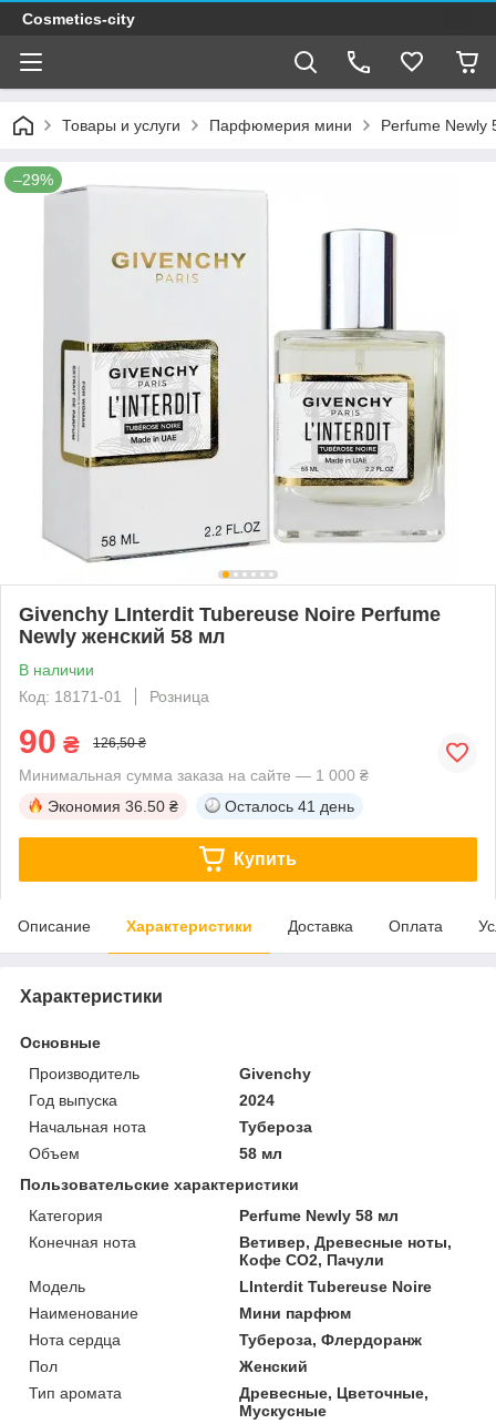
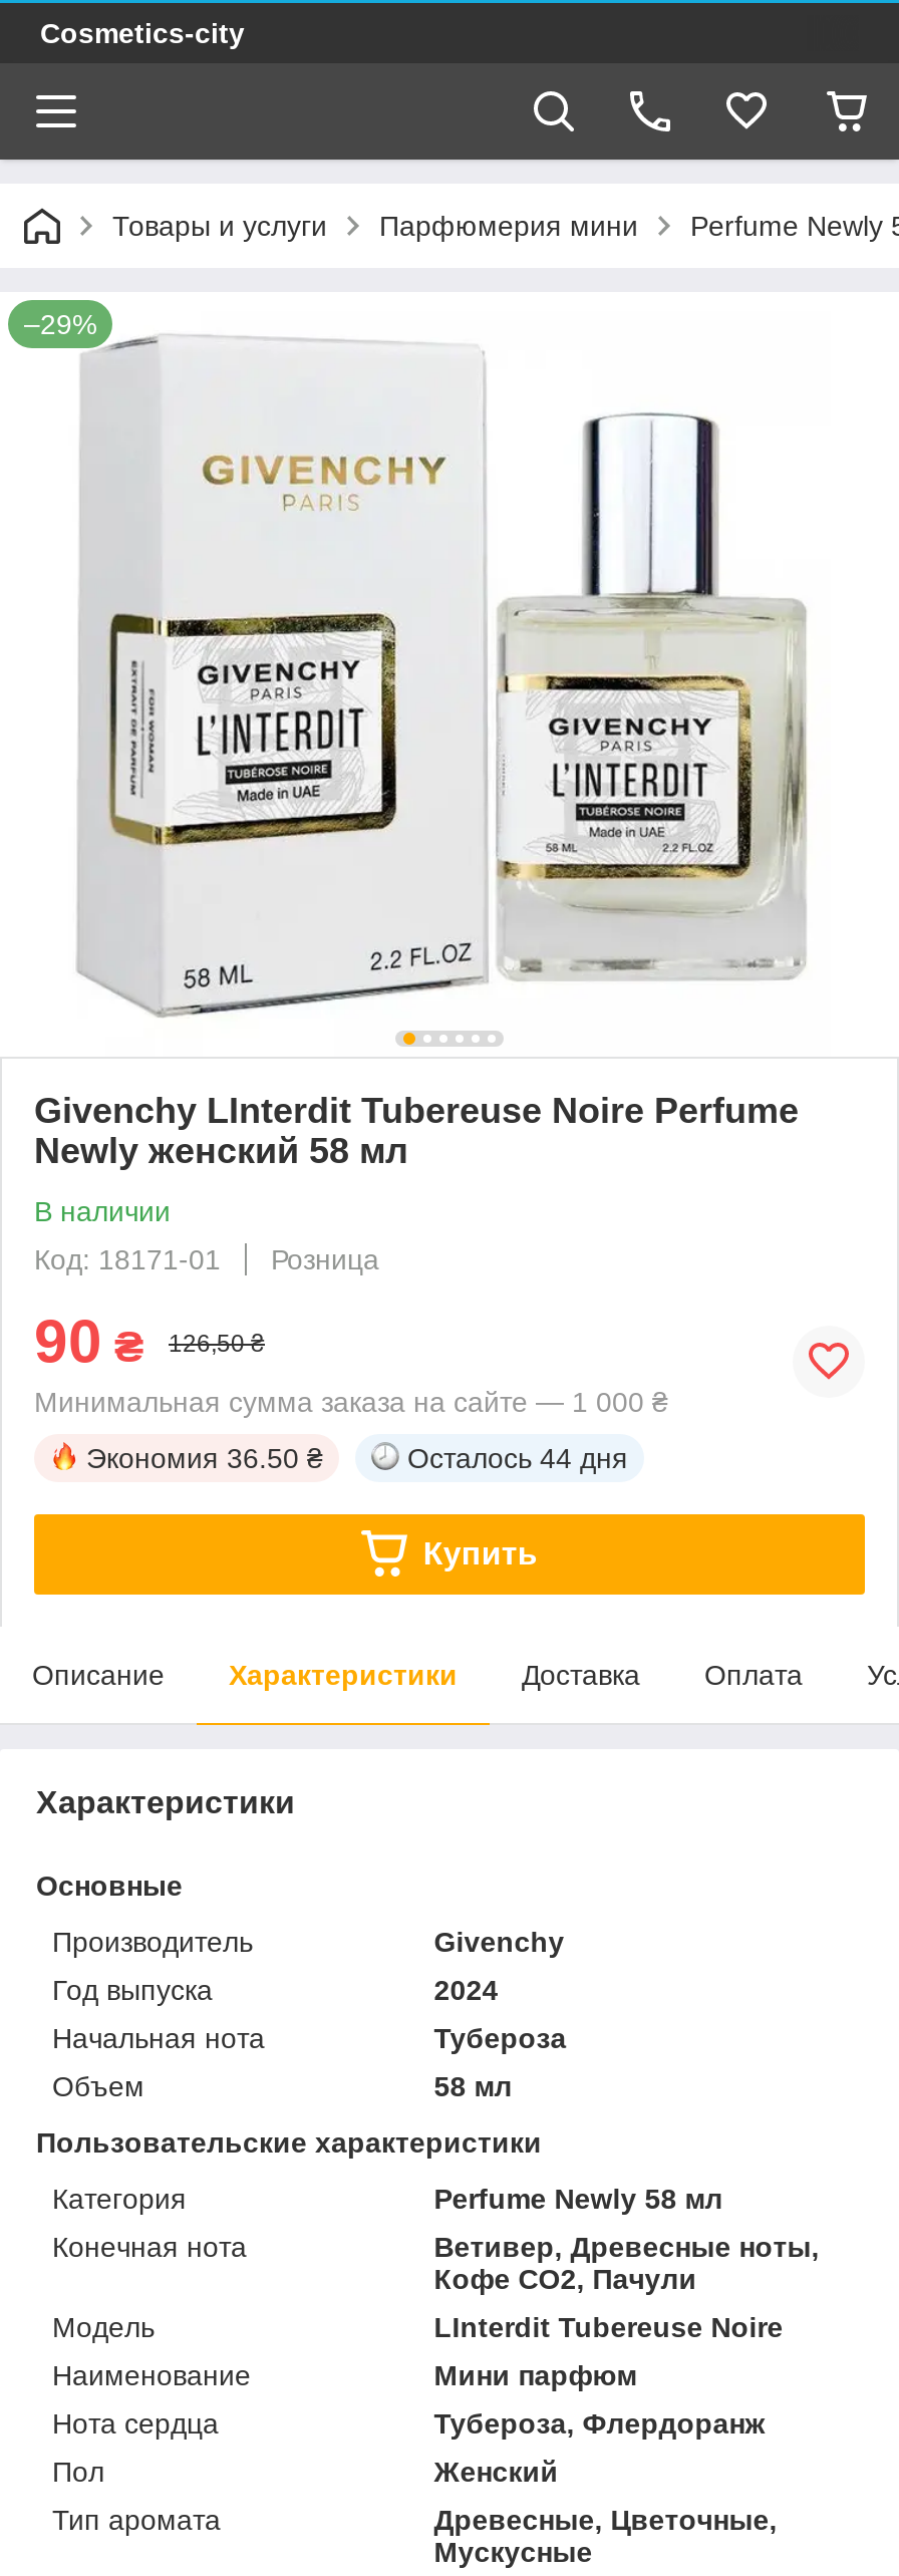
[225,797,354,815] Осталось 41 день -> [407,1442,628,1474] Осталось 44 дня

